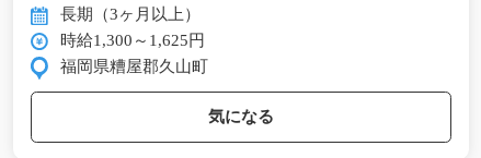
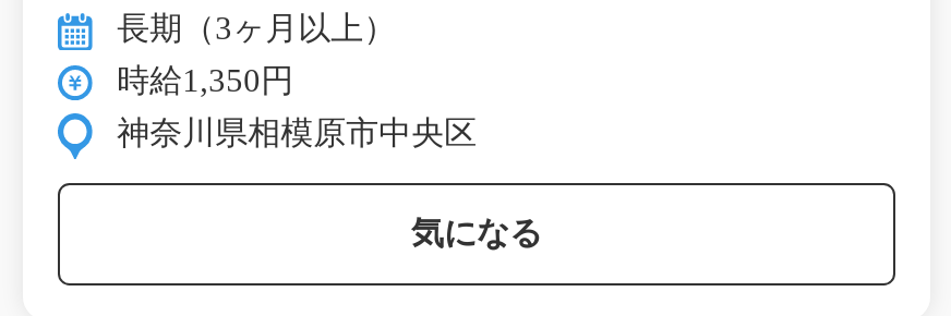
[60,31,205,49] 時給1,300～1,625円 -> [117,63,294,98] 時給1,350円
[60,58,208,75] 福岡県糟屋郡久山町 -> [117,115,477,150] 神奈川県相模原市中央区

